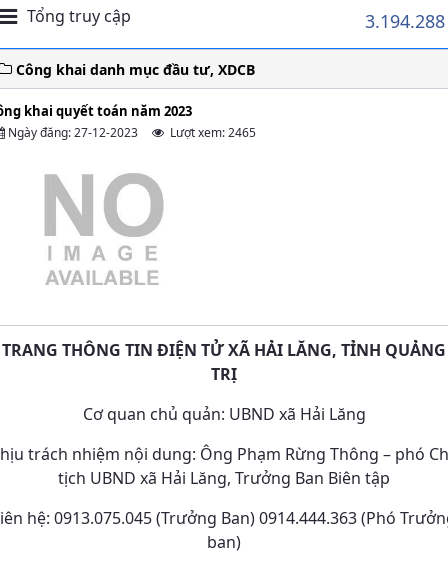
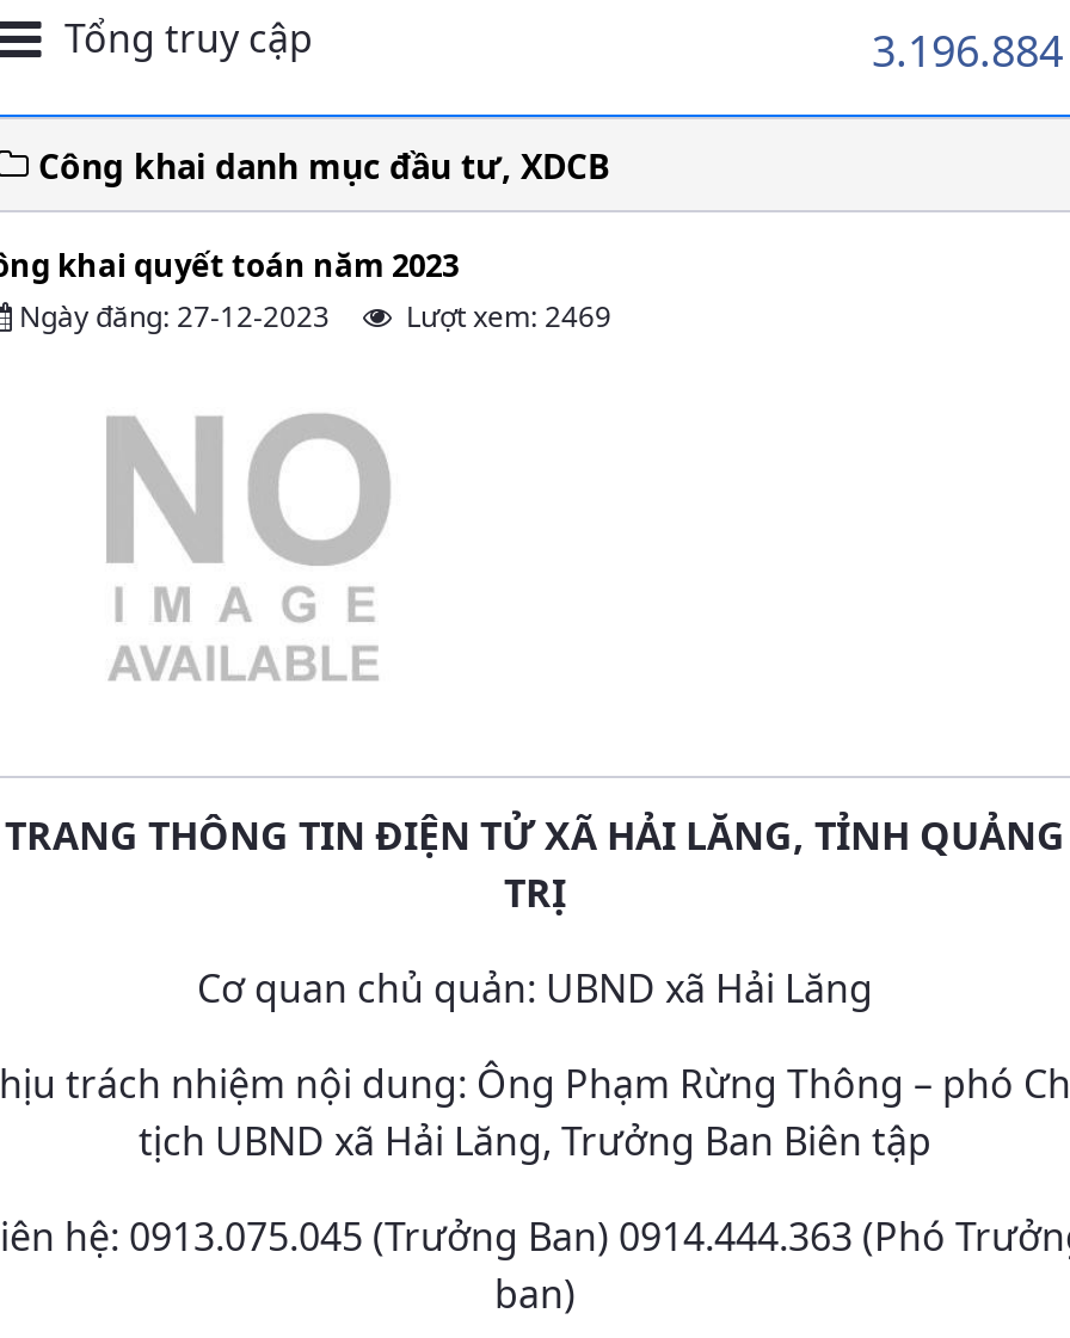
[365,9,445,33] 3.194.288 -> [872,21,1063,79] 3.196.884
[5,124,256,141] Ngày đăng: 27-12-2023 Lượt xem: 2465 -> [12,296,611,336] Ngày đăng: 27-12-2023 Lượt xem: 2469

